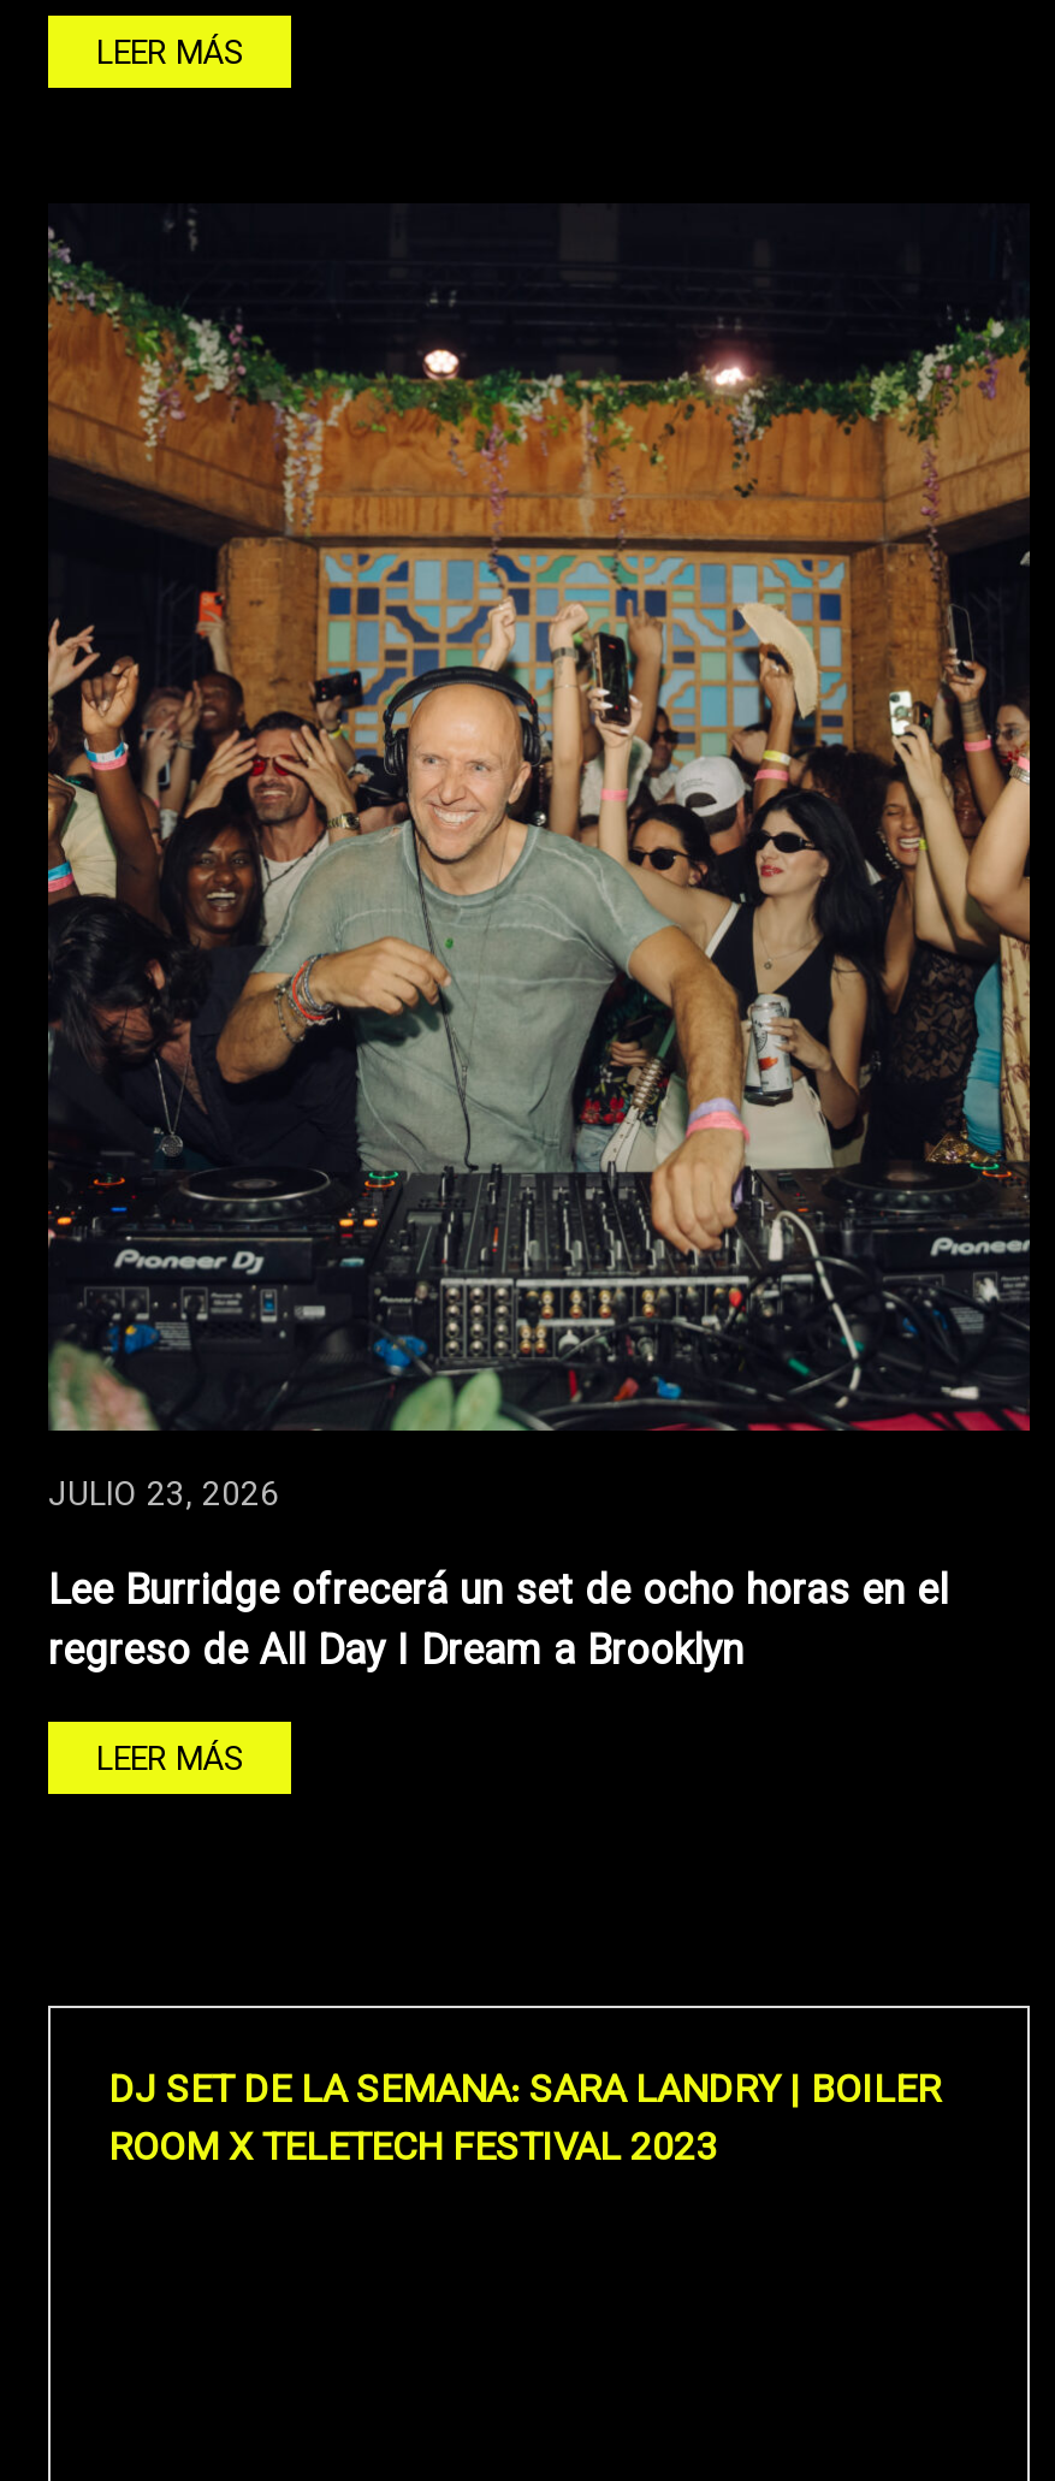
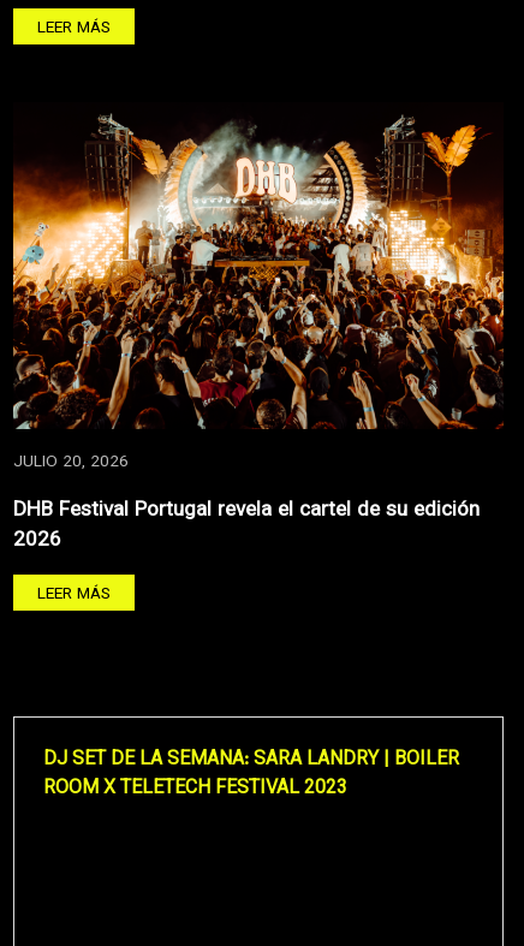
[46,209,1032,1522] [image] | JULIO 23, 2026 -> [12,112,505,475] [image] | JULIO 20, 2026
[48,1560,948,1685] Lee Burridge ofrecerá un set de ocho horas en el | regreso de All Day I Dream a Brooklyn -> [13,494,480,557] DHB Festival Portugal revela el cartel de su edición | 2026

